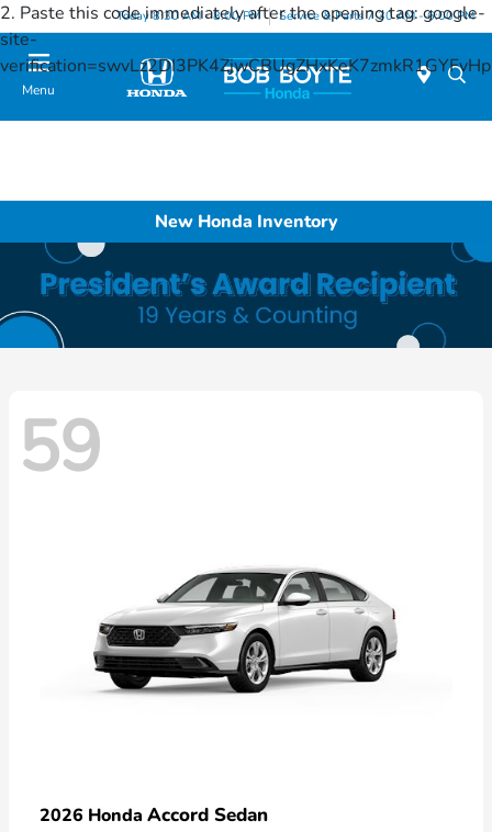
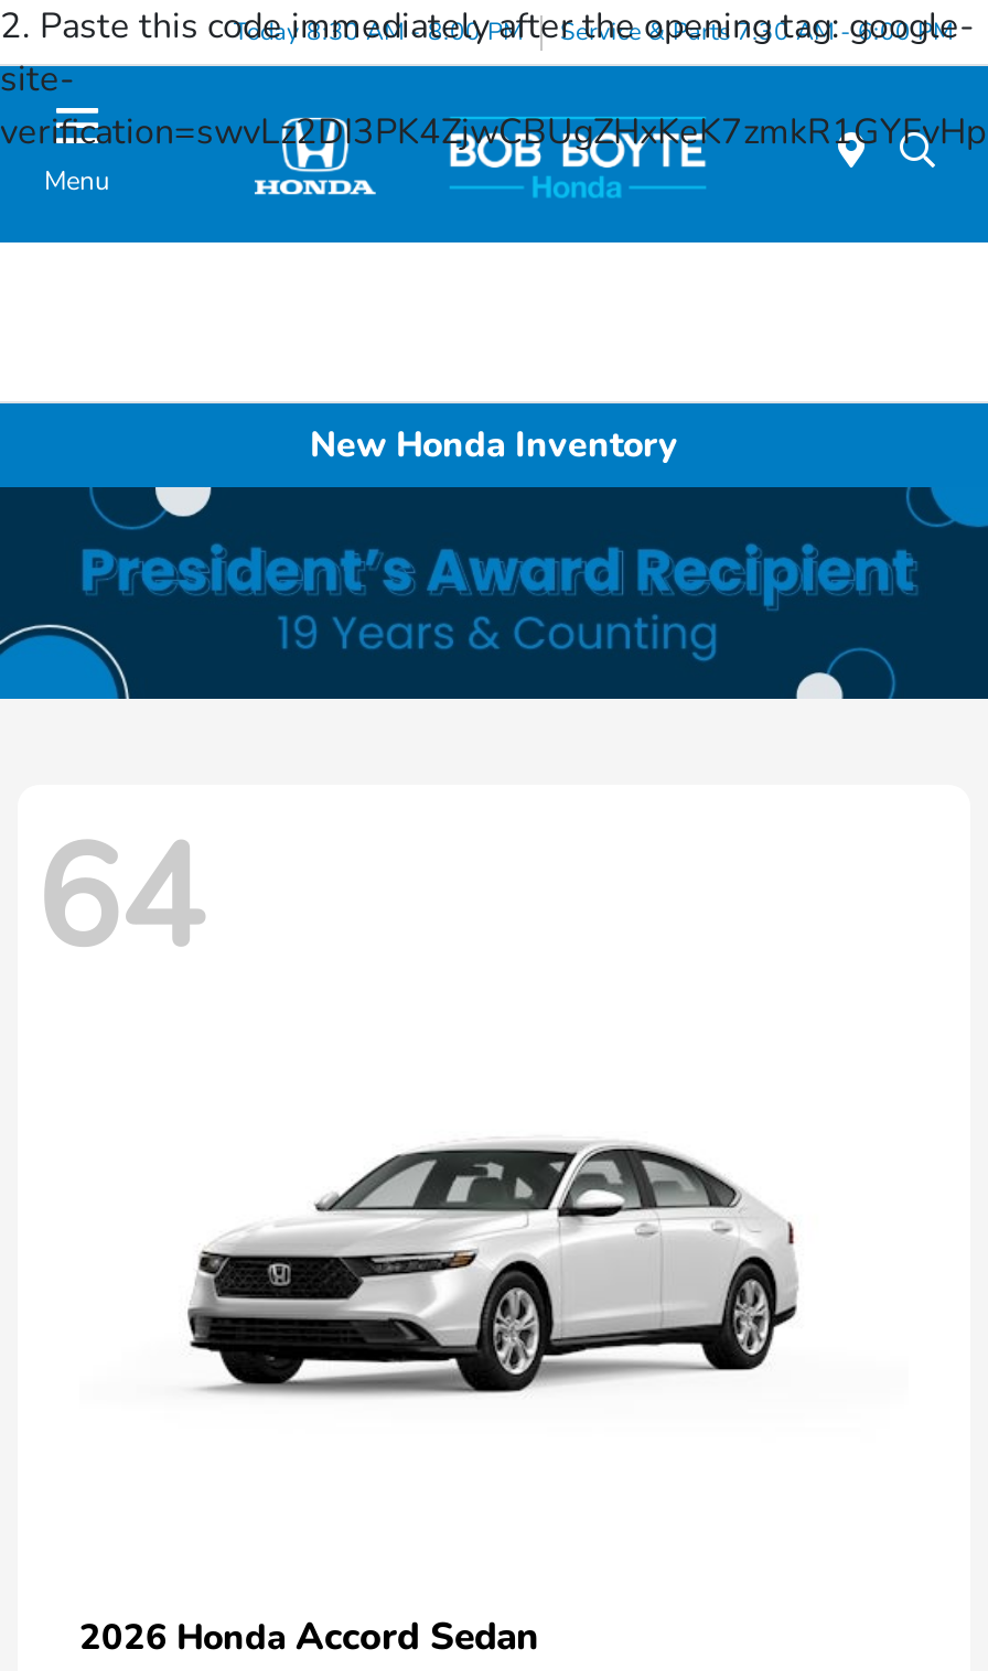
[18,400,101,496] 59 -> [35,803,203,997] 64

